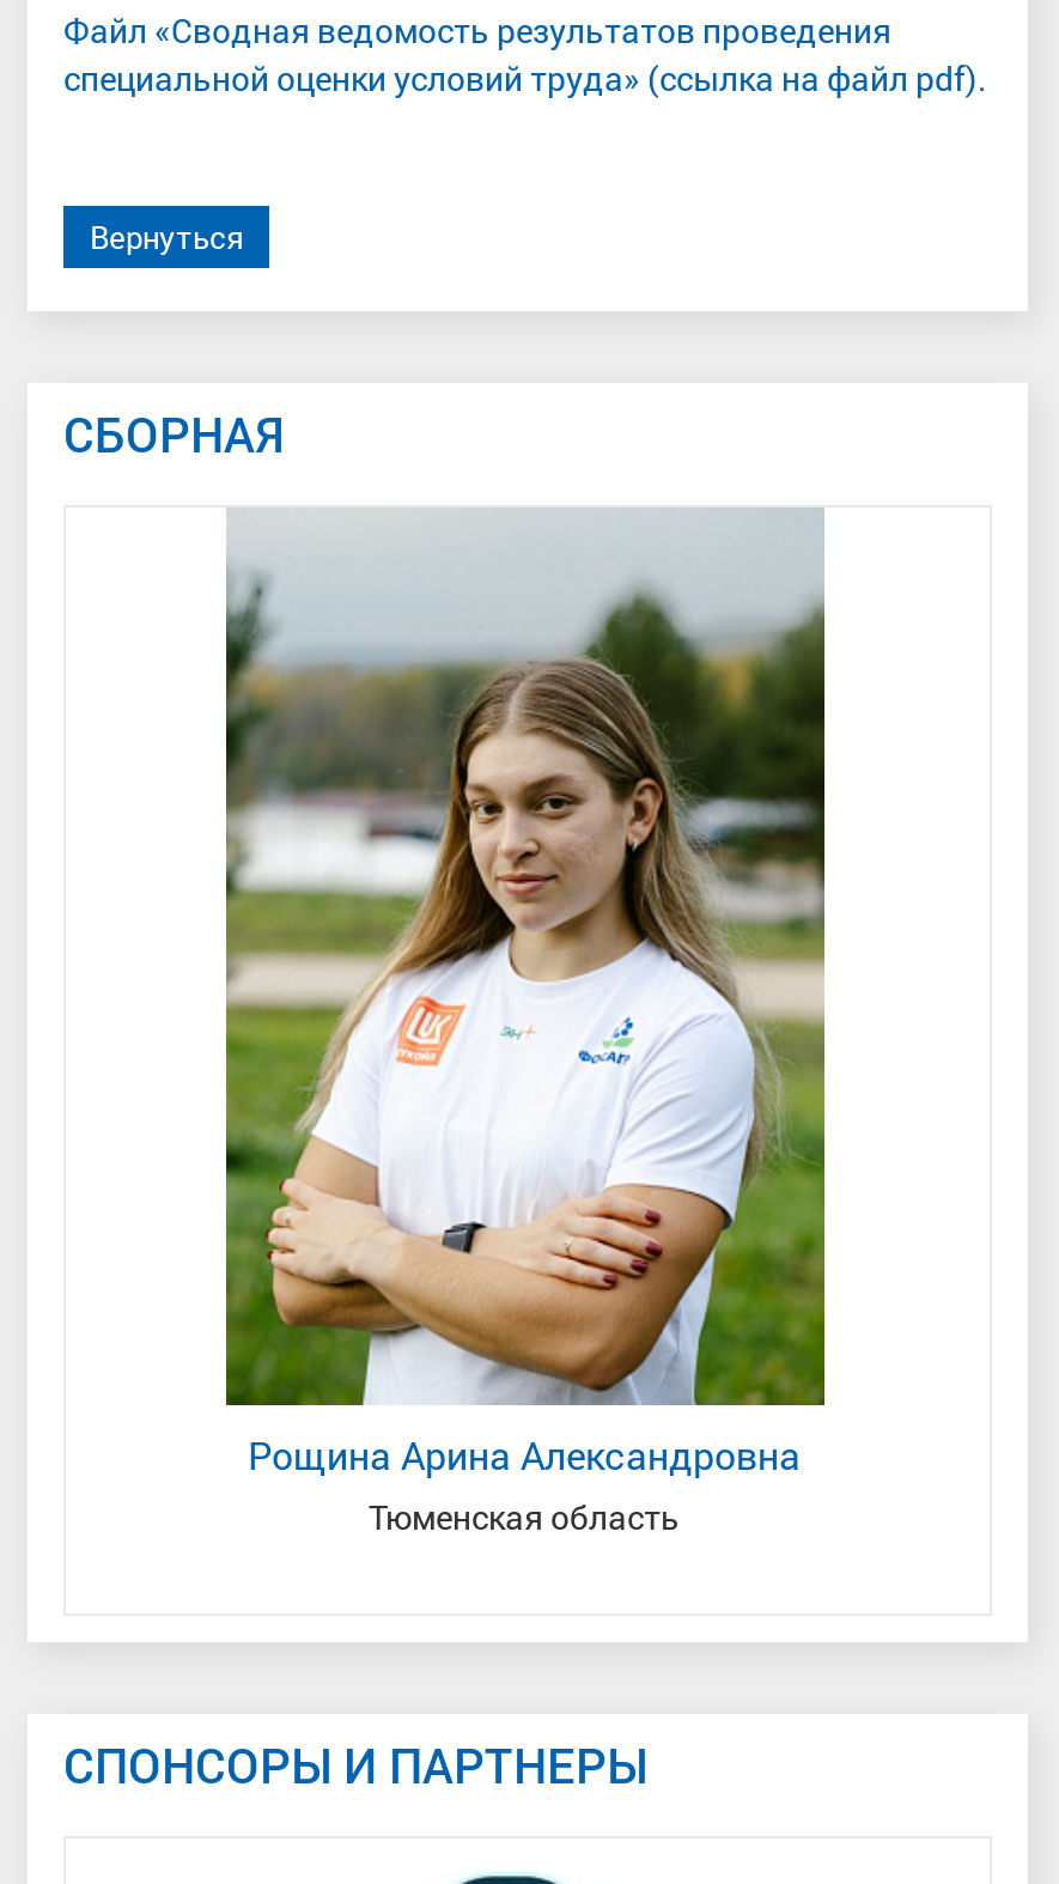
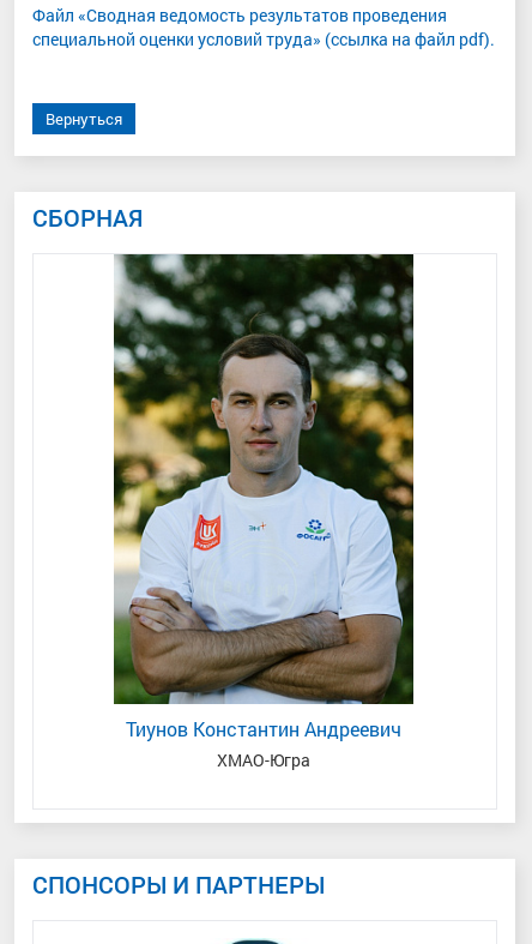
[224,508,827,1539] [image] | Рощина Арина Александровна | Тюменская область -> [113,253,415,771] [image] | Тиунов Константин Андреевич | ХМАО-Югра

